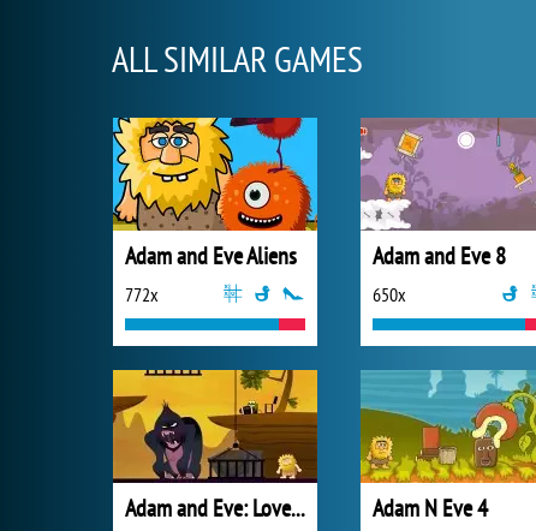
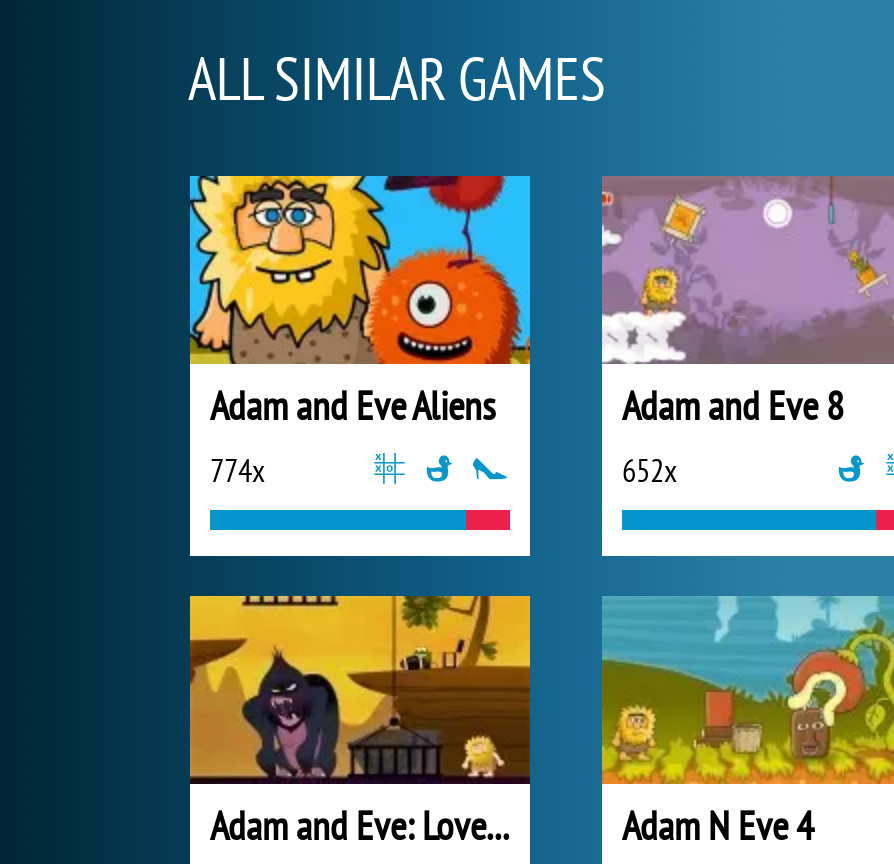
[125,282,159,306] 772x -> [210,450,266,490] 774x
[373,282,406,306] 650x -> [622,450,678,490] 652x

